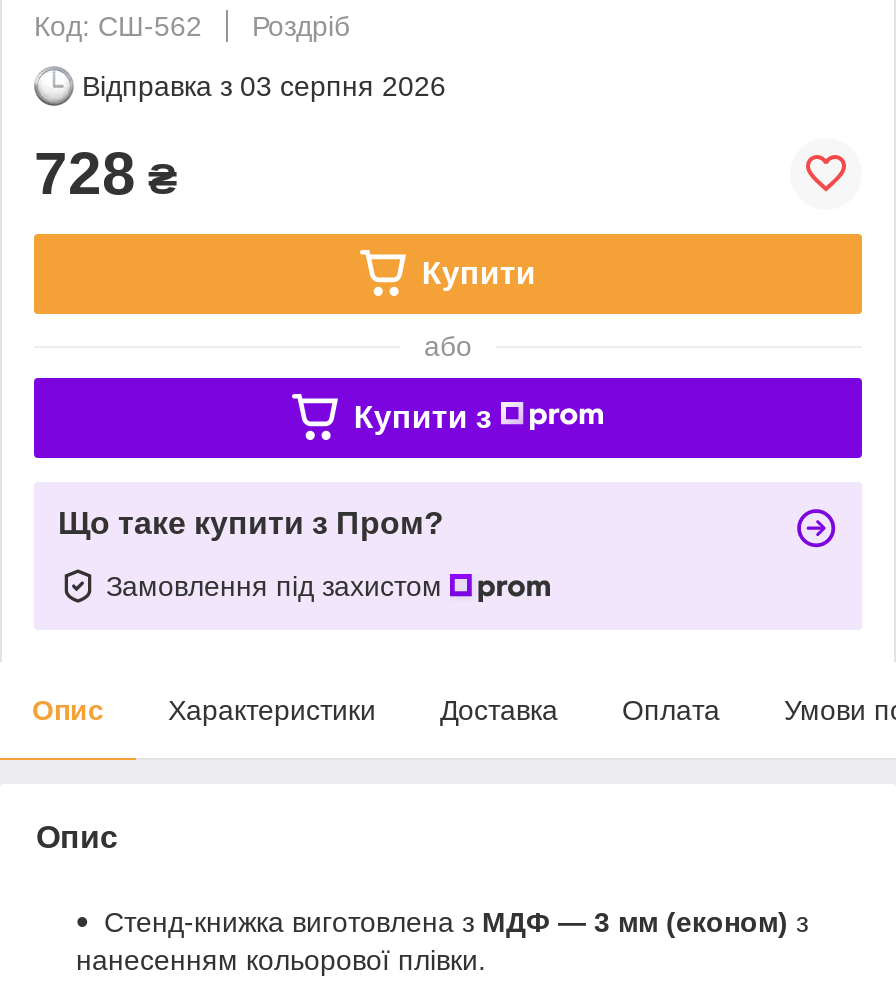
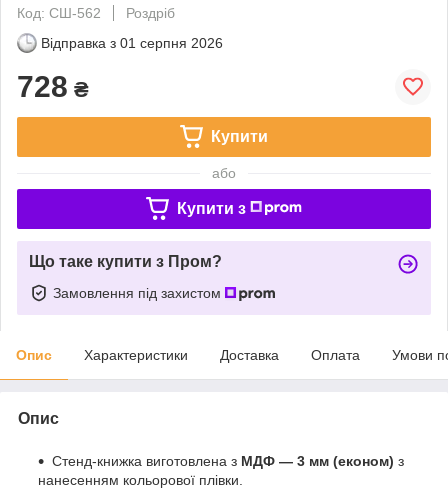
[82,70,446,102] Відправка з 03 серпня 2026 -> [41,35,223,51] Відправка з 01 серпня 2026

